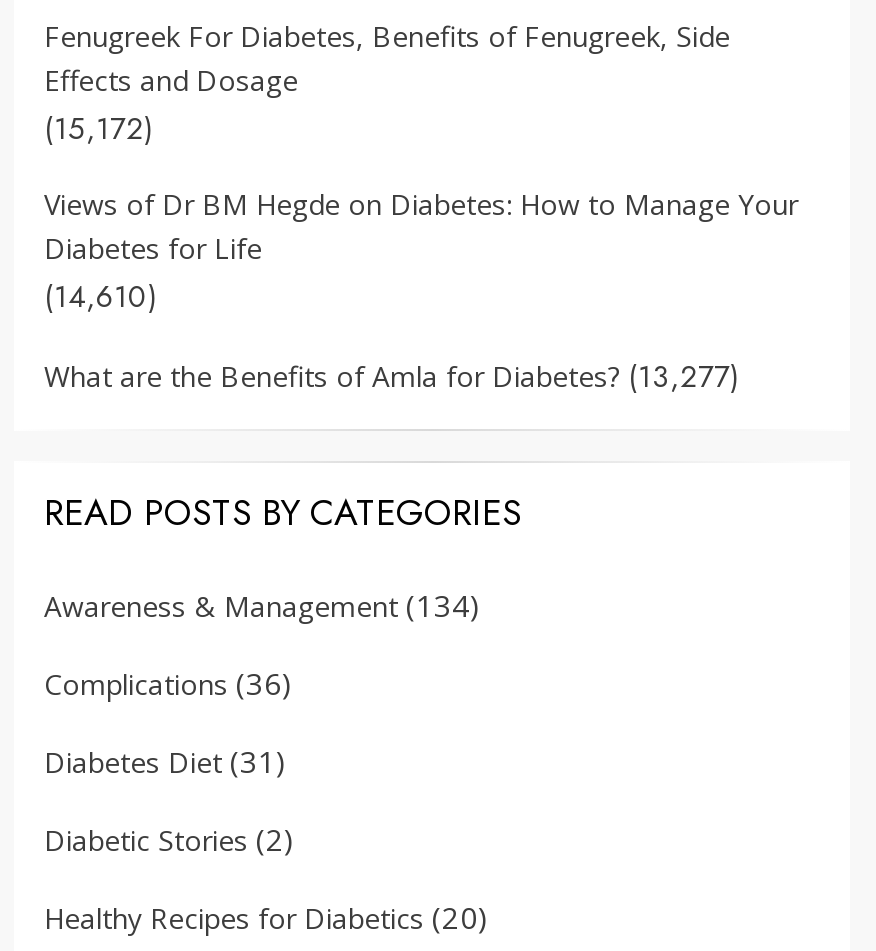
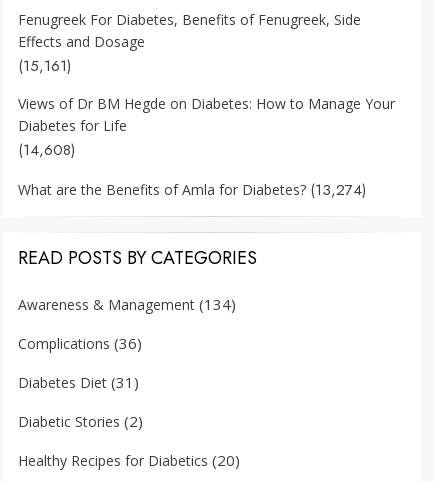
[44,106,152,150] (15,172) -> [18,55,71,77] (15,161)
[44,274,156,318] (14,610) -> [18,139,75,161] (14,608)
[44,354,738,398] What are the Benefits of Amla for Diabetes? (13,277) -> [18,179,366,201] What are the Benefits of Amla for Diabetes? (13,274)

